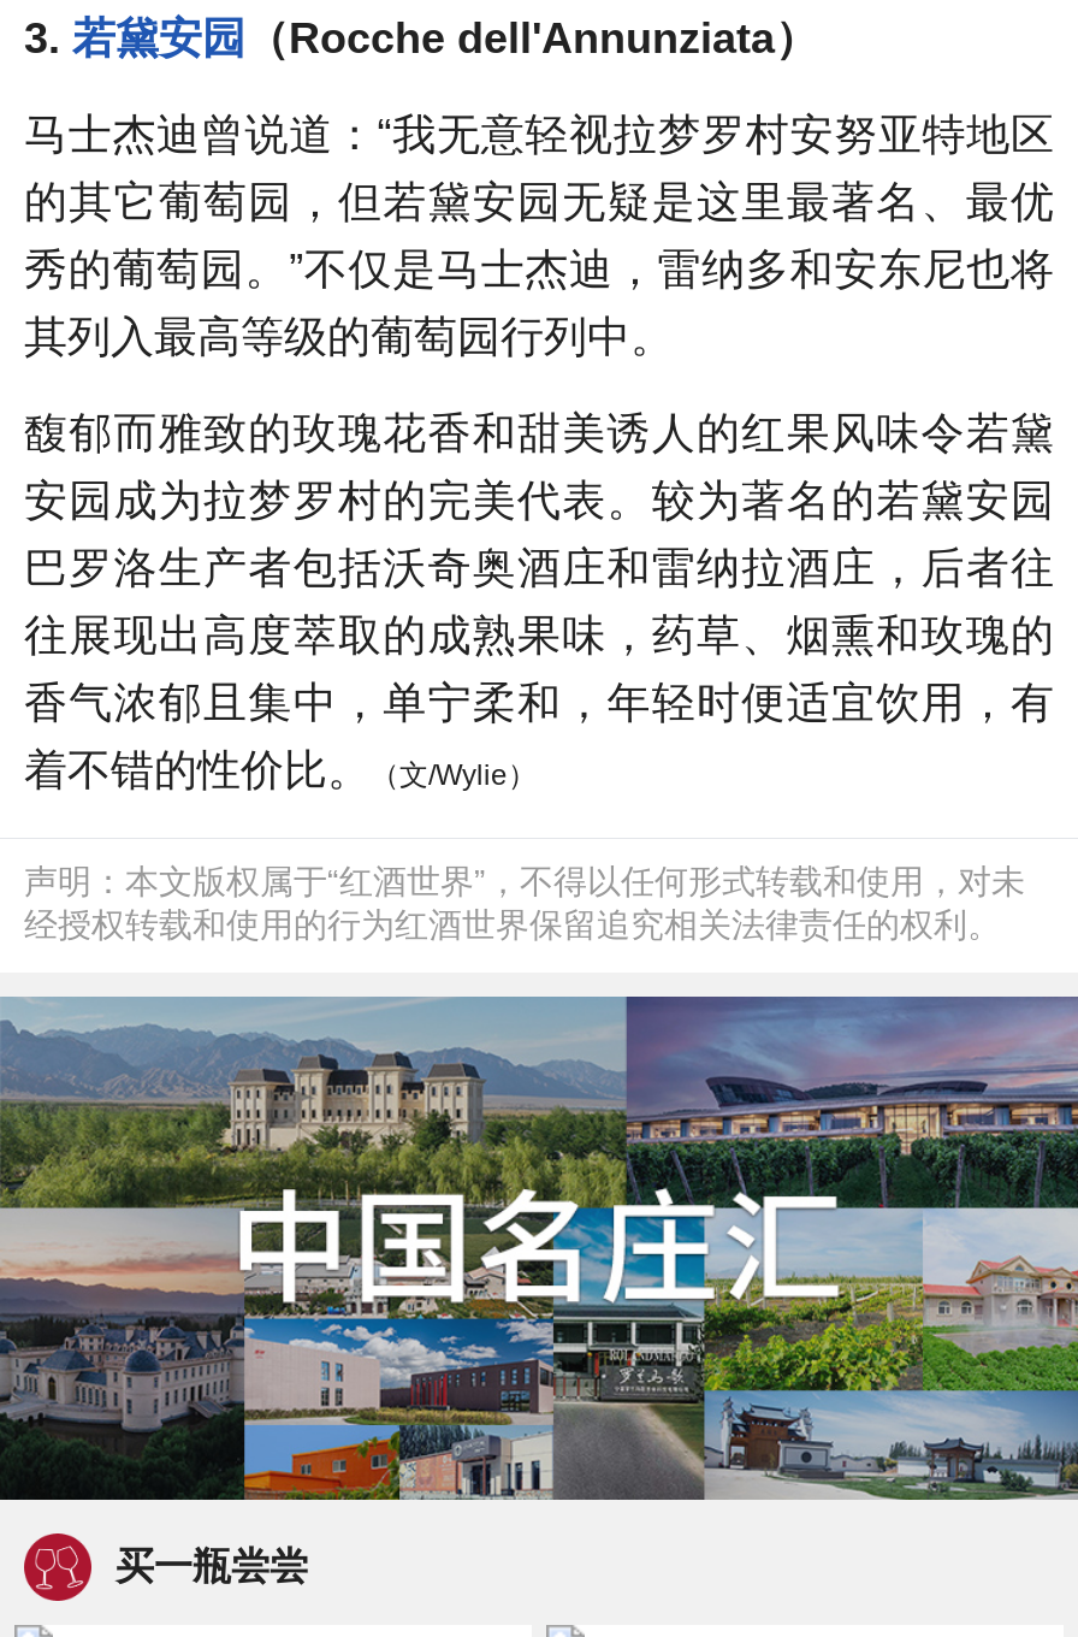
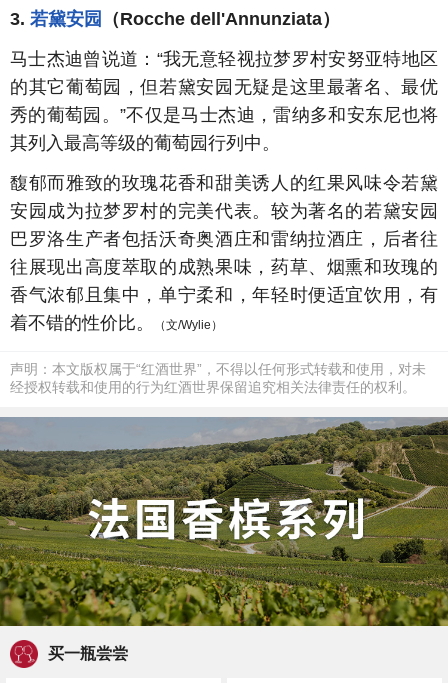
[7,997,1071,1502] [image] -> [3,417,445,627] [image]

